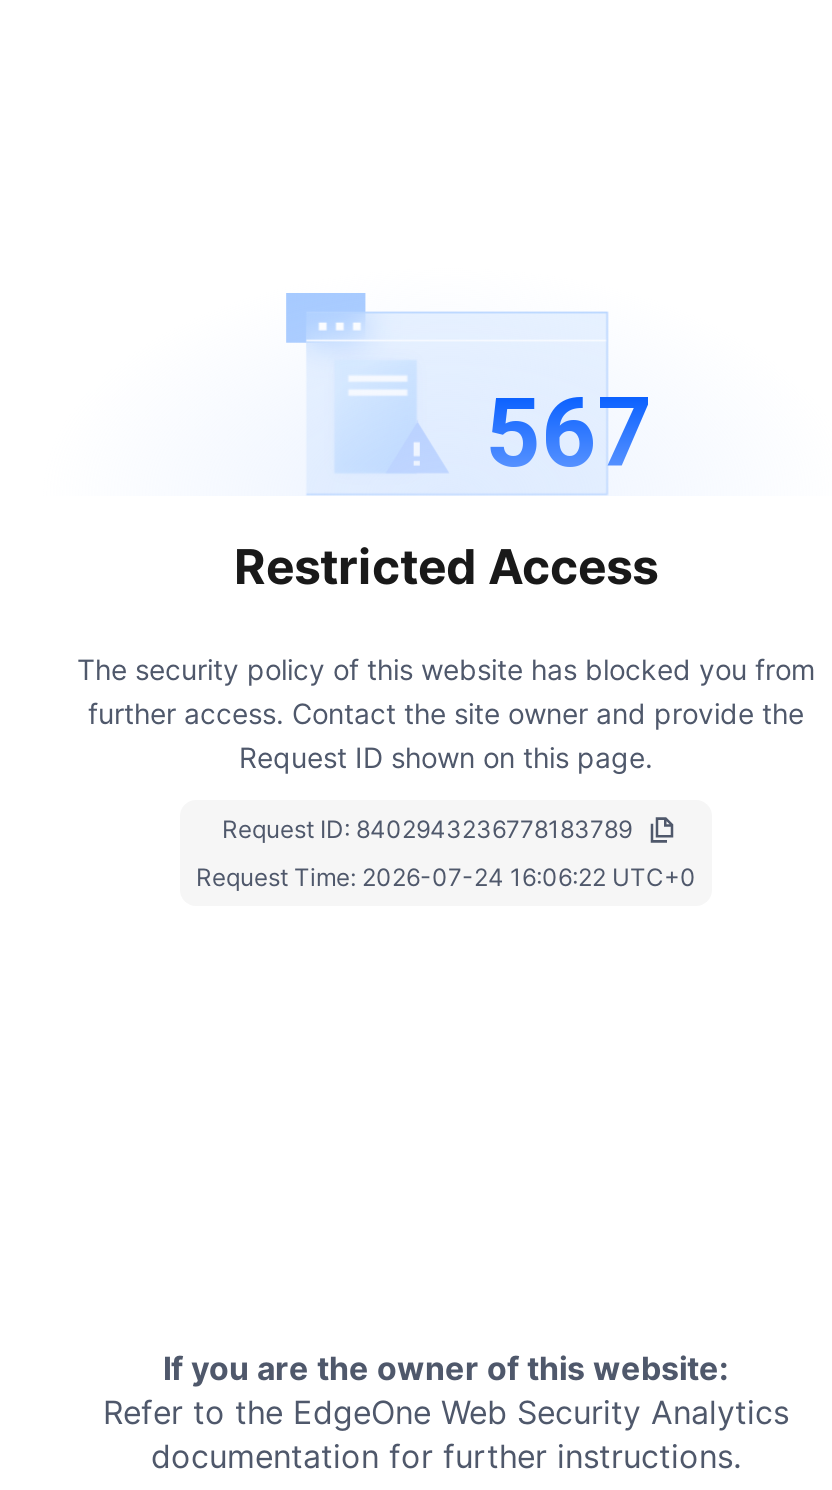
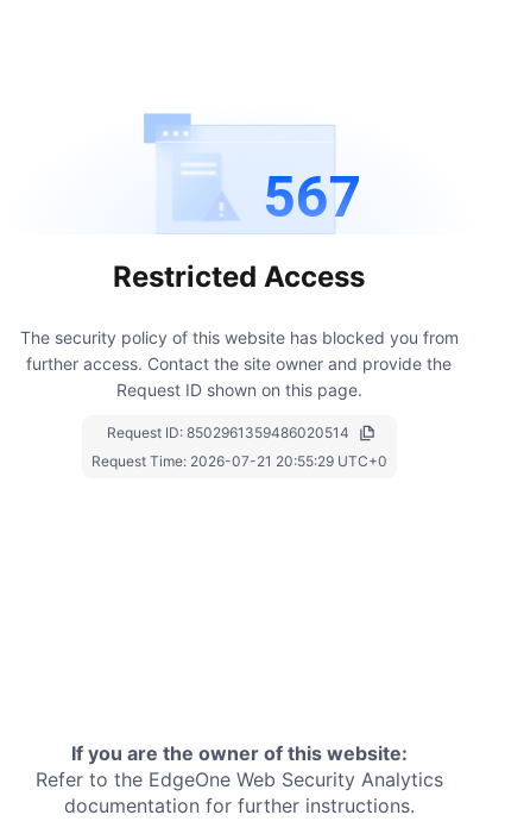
[222,813,632,843] Request ID: 8402943236778183789 -> [106,423,349,441] Request ID: 8502961359486020514
[196,861,696,891] Request Time: 2026-07-24 16:06:22 UTC+0 -> [91,452,387,469] Request Time: 2026-07-21 20:55:29 UTC+0

